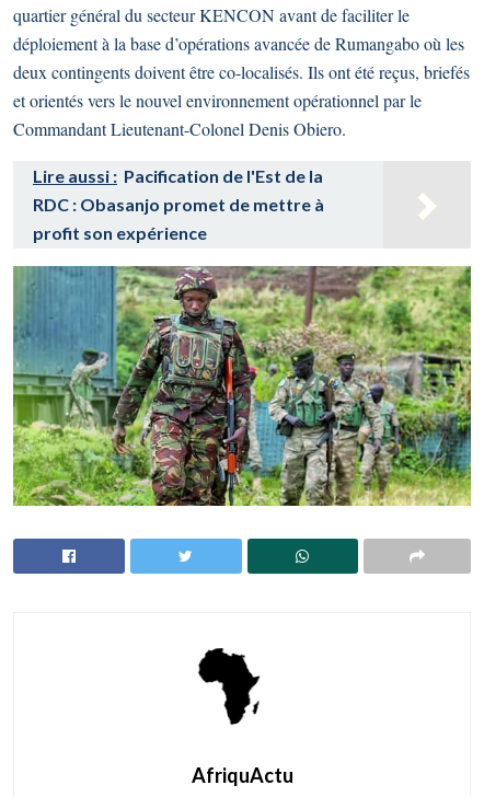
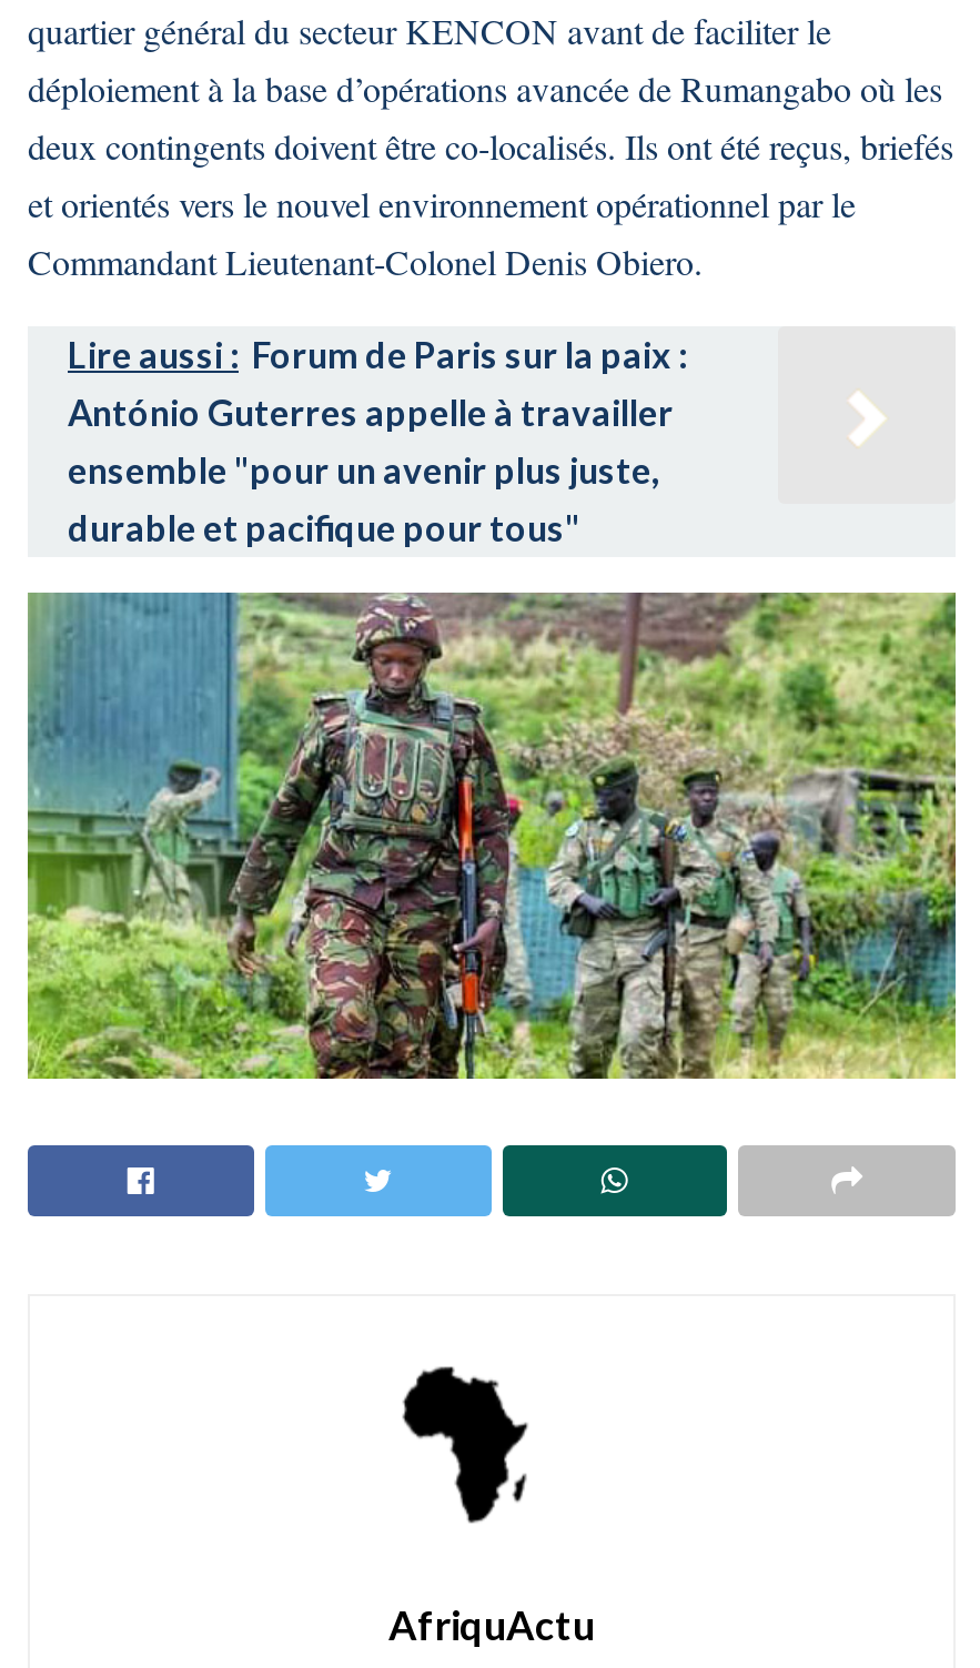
[33,165,324,243] Lire aussi : Pacification de l'Est de la | RDC : Obasanjo promet de mettre à | profit son expérience -> [68,333,687,548] Lire aussi : Forum de Paris sur la paix : | António Guterres appelle à travailler | ensemble "pour un avenir plus juste, | durable et pacifique pour tous"

